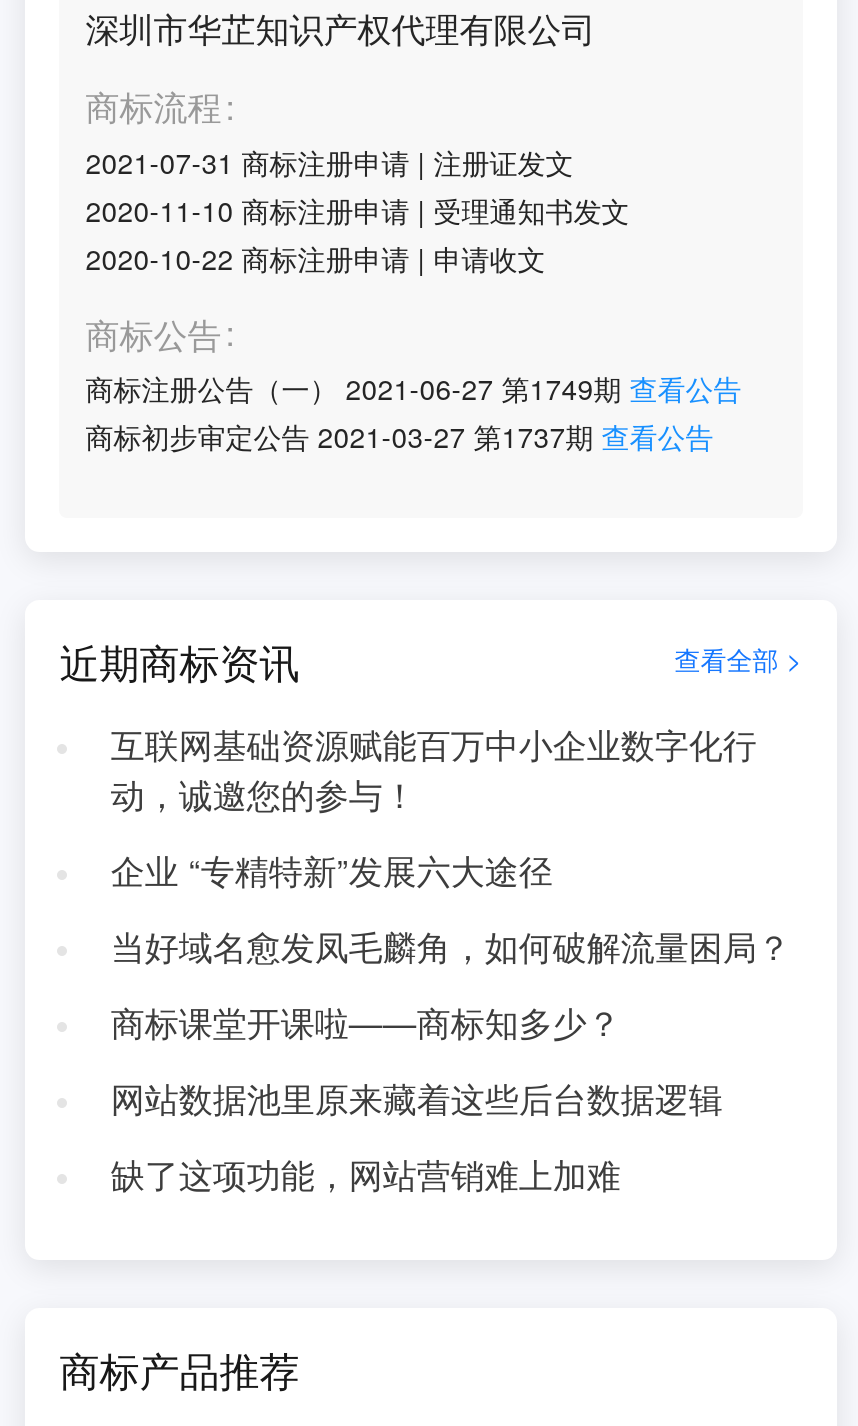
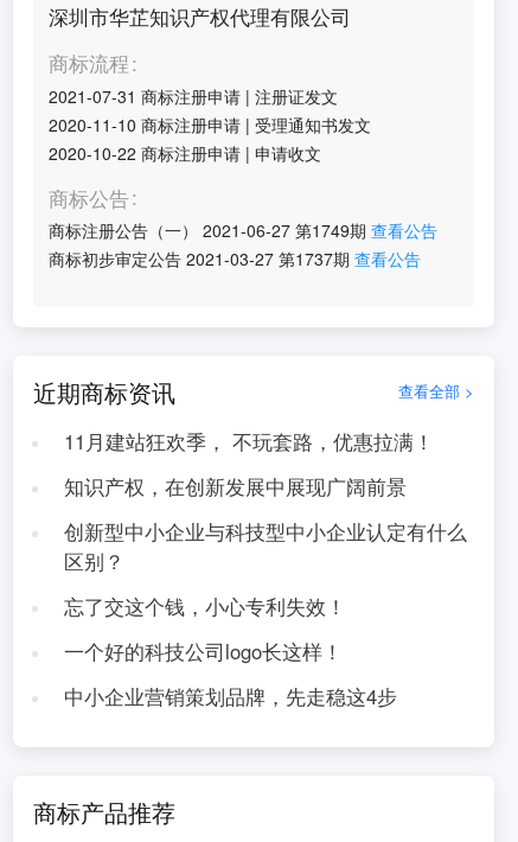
[111,720,757,818] 互联网基础资源赋能百万中小企业数字化行 | 动，诚邀您的参与！ -> [64,427,434,455] 11月建站狂欢季， 不玩套路，优惠拉满！
[111,846,553,894] 企业 “专精特新”发展六大途径 -> [64,472,406,500] 知识产权，在创新发展中展现广阔前景
[111,922,791,970] 当好域名愈发凤毛麟角，如何破解流量困局？ -> [64,517,467,575] 创新型中小企业与科技型中小企业认定有什么 | 区别？
[111,998,621,1046] 商标课堂开课啦——商标知多少？ -> [64,592,346,620] 忘了交这个钱，小心专利失效！
[111,1074,723,1122] 网站数据池里原来藏着这些后台数据逻辑 -> [64,637,342,665] 一个好的科技公司logo长这样！
[111,1150,621,1198] 缺了这项功能，网站营销难上加难 -> [64,682,397,710] 中小企业营销策划品牌，先走稳这4步

